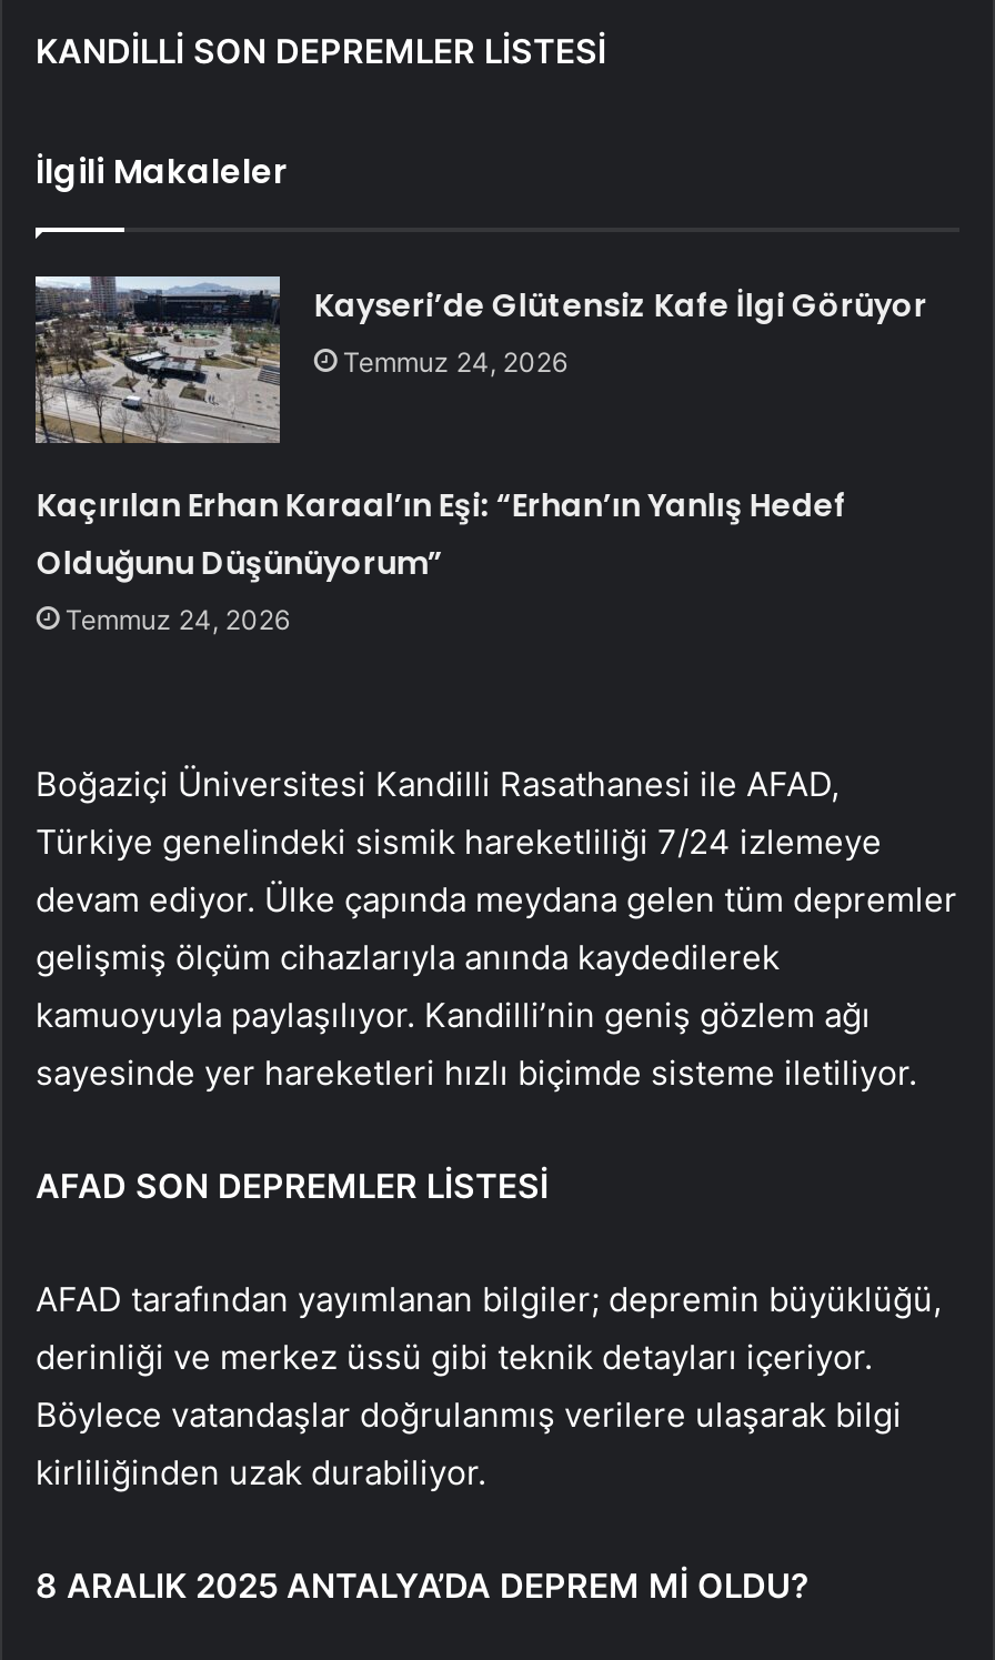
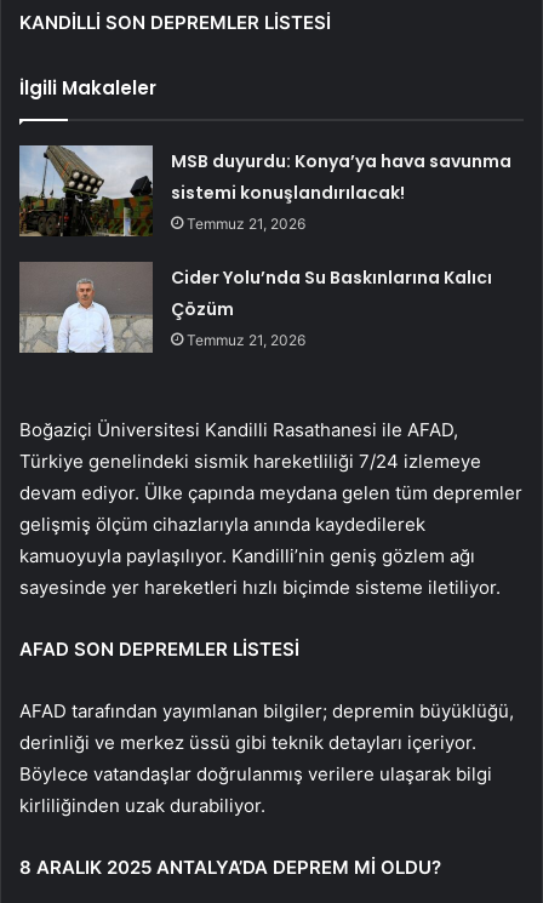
[33,274,927,445] [image] | Kayseri’de Glütensiz Kafe İlgi Görüyor | Temmuz 24, 2026 -> [18,144,512,236] [image] | MSB duyurdu: Konya’ya hava savunma | sistemi konuşlandırılacak! | Temmuz 21, 2026
[36,483,847,636] Kaçırılan Erhan Karaal’ın Eşi: “Erhan’ın Yanlış Hedef | Olduğunu Düşünüyorum” | Temmuz 24, 2026 -> [171,266,492,349] Cider Yolu’nda Su Baskınlarına Kalıcı | Çözüm | Temmuz 21, 2026

